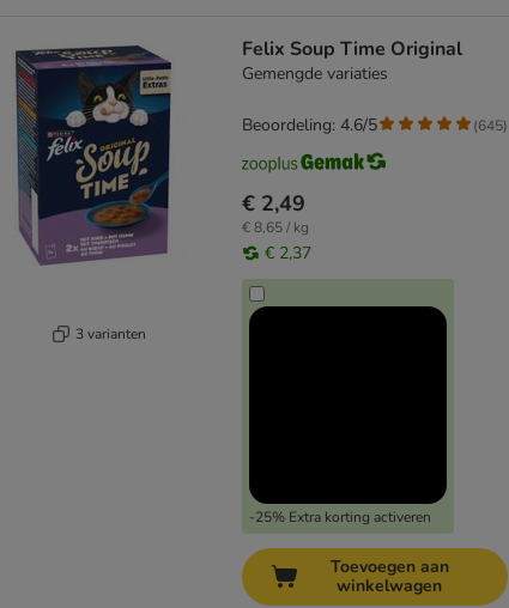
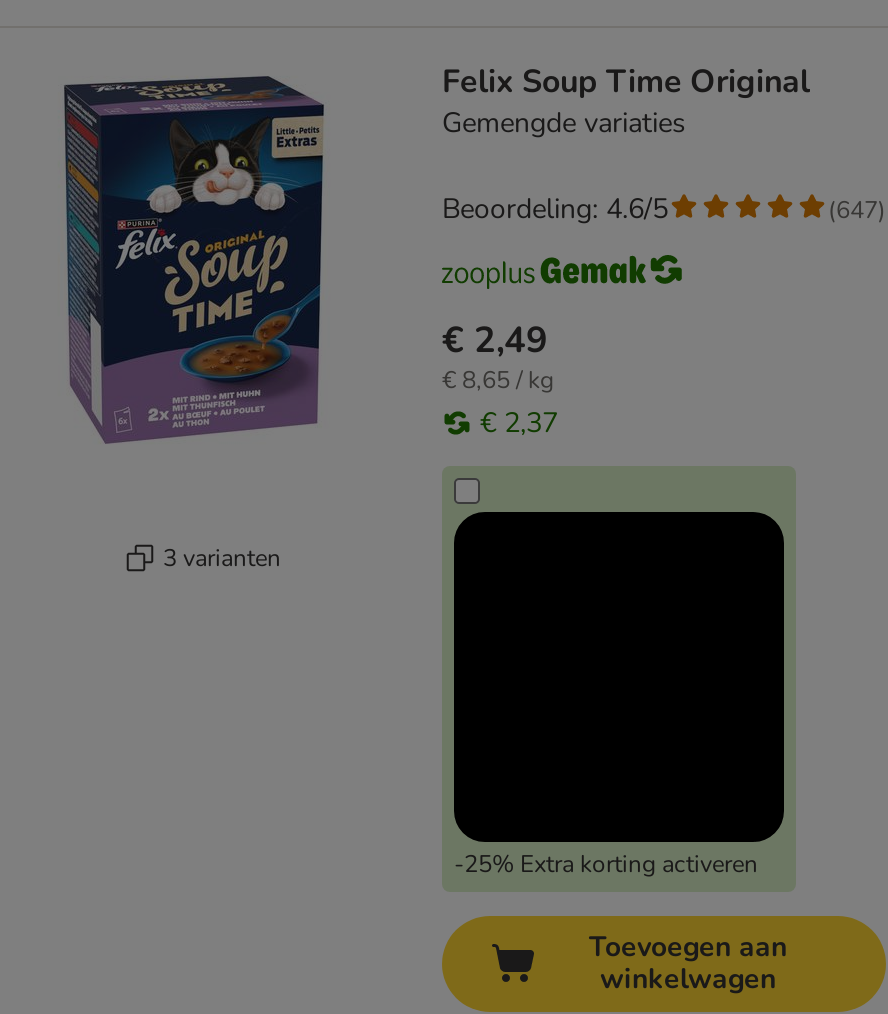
[473,116,508,135] (645) -> [828,193,886,225] (647)

